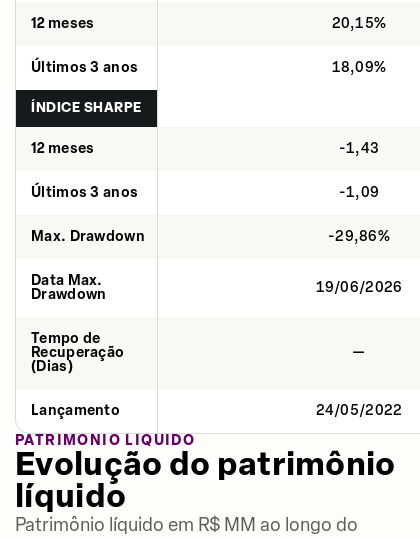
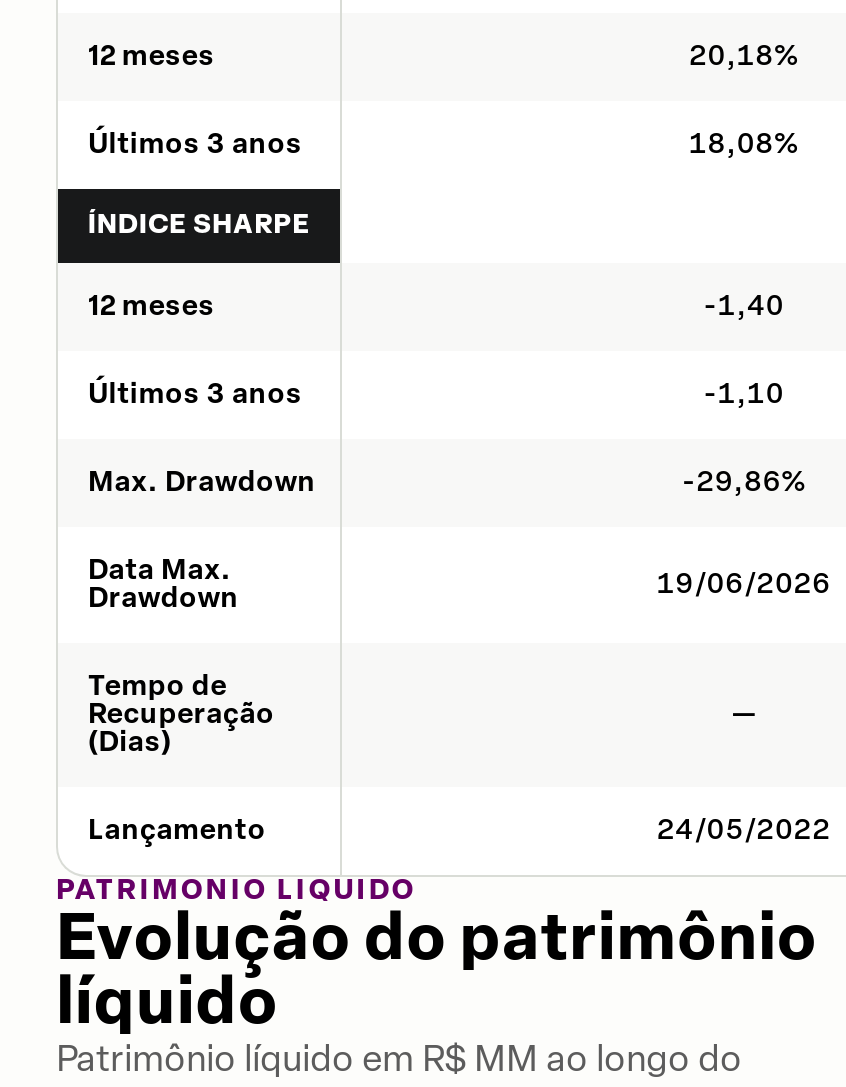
[332,14,386,31] 20,15% -> [689,38,799,72] 20,18%
[332,58,386,75] 18,09% -> [689,126,799,160] 18,08%
[339,139,379,156] -1,43 -> [704,288,784,322] -1,40
[339,183,379,200] -1,09 -> [704,376,784,410] -1,10

